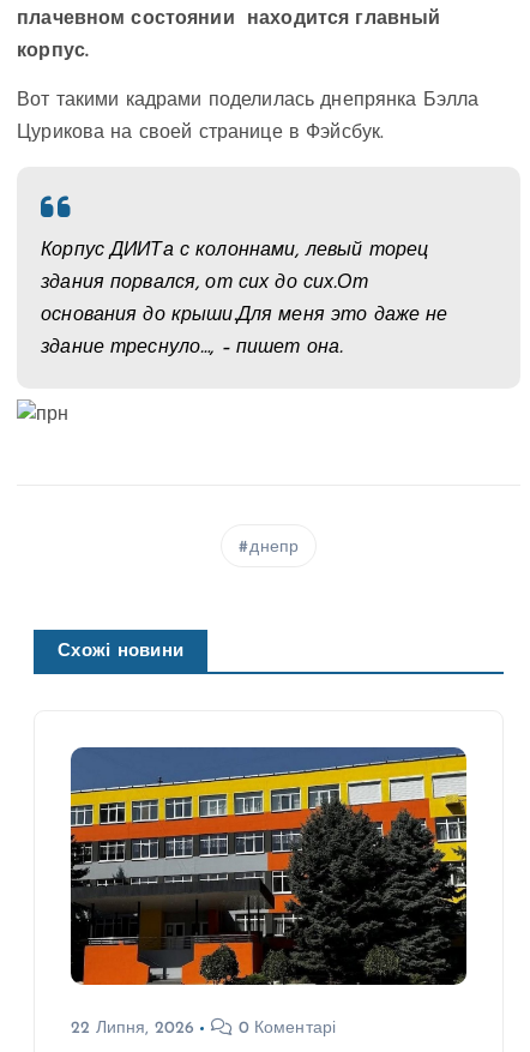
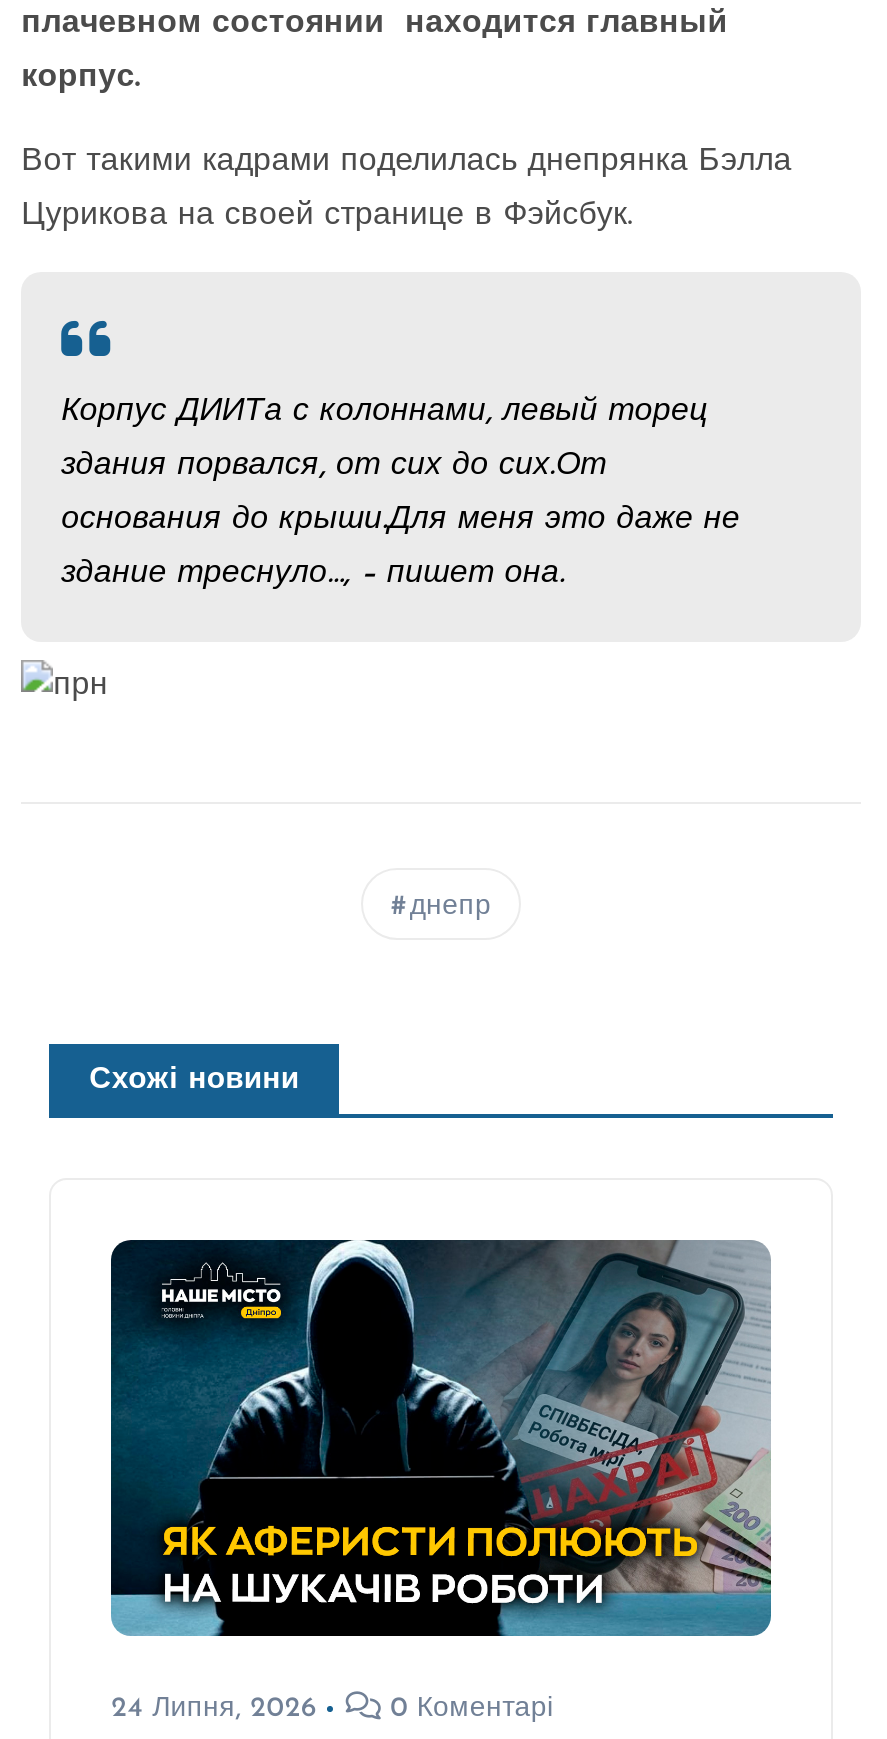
[70,746,468,1038] [image] | 22 Липня, 2026 -> [109,1240,773,1724] [image] | 24 Липня, 2026

